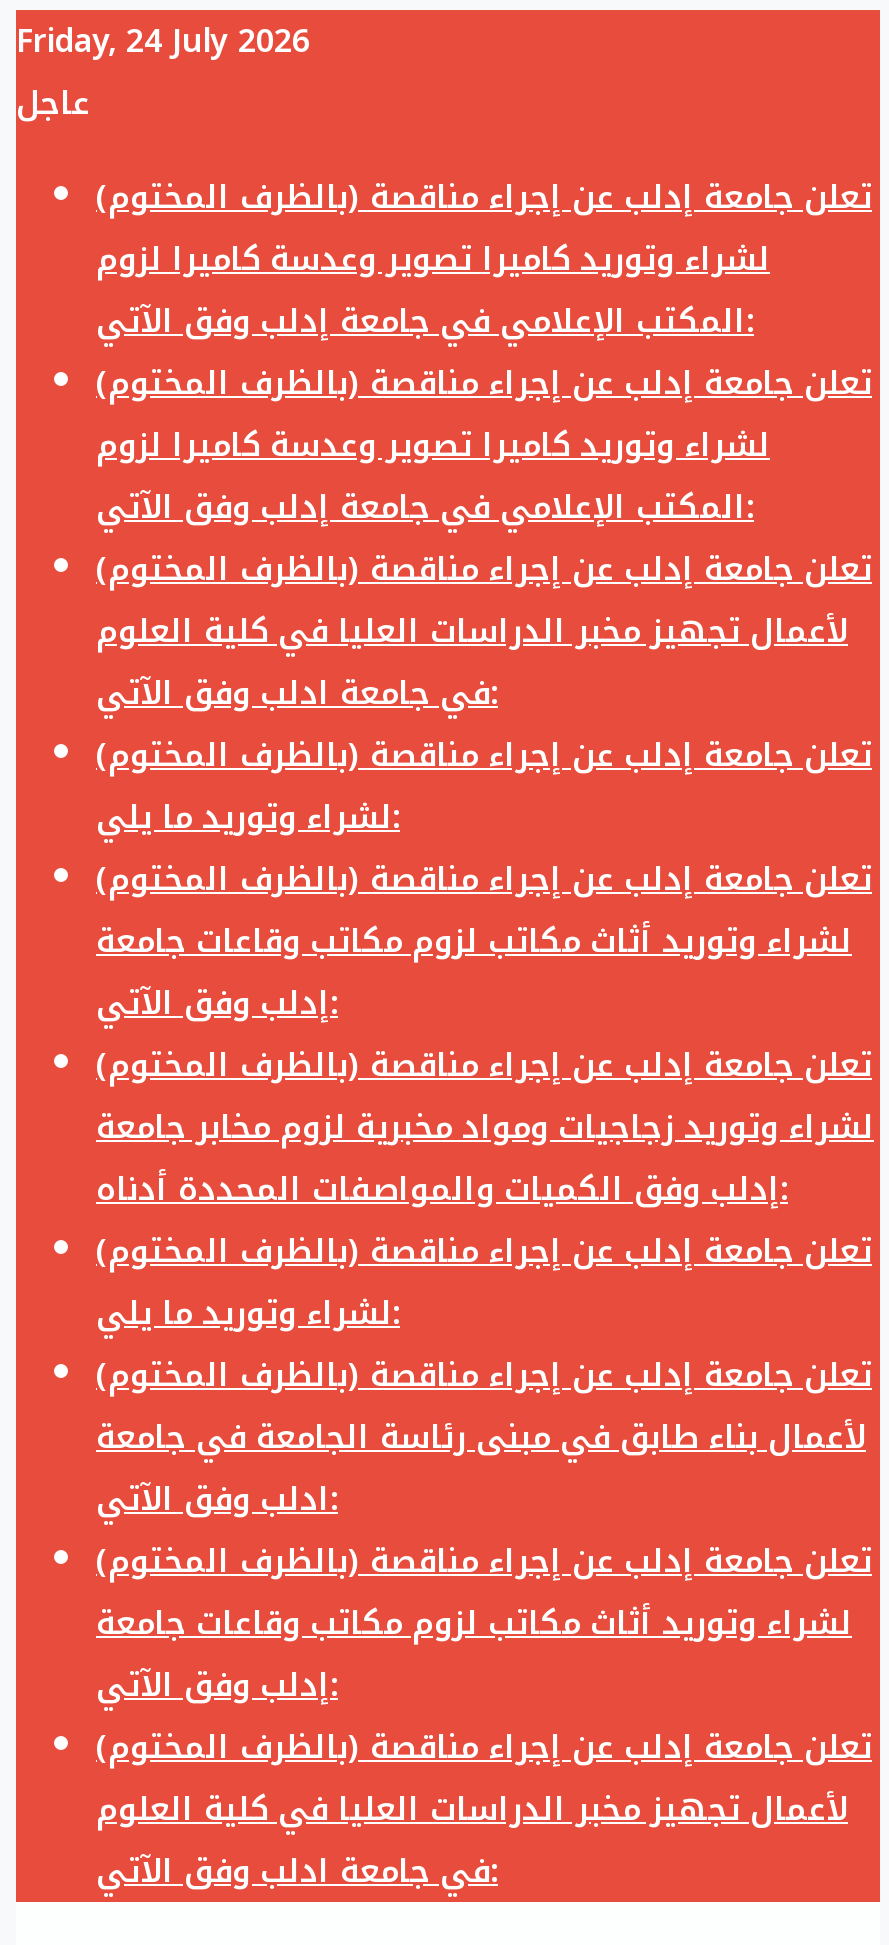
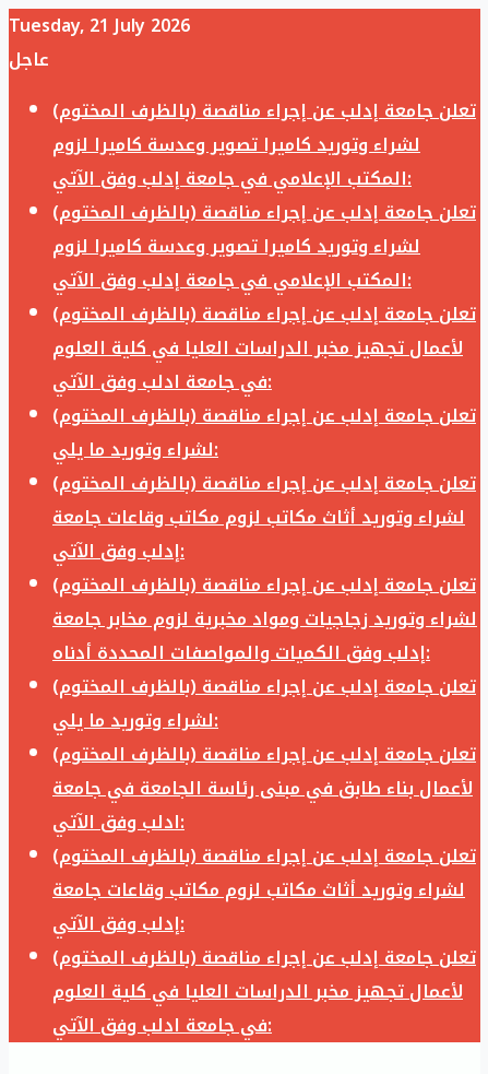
[16,10,310,72] Friday, 24 July 2026 -> [9,9,190,43] Tuesday, 21 July 2026

